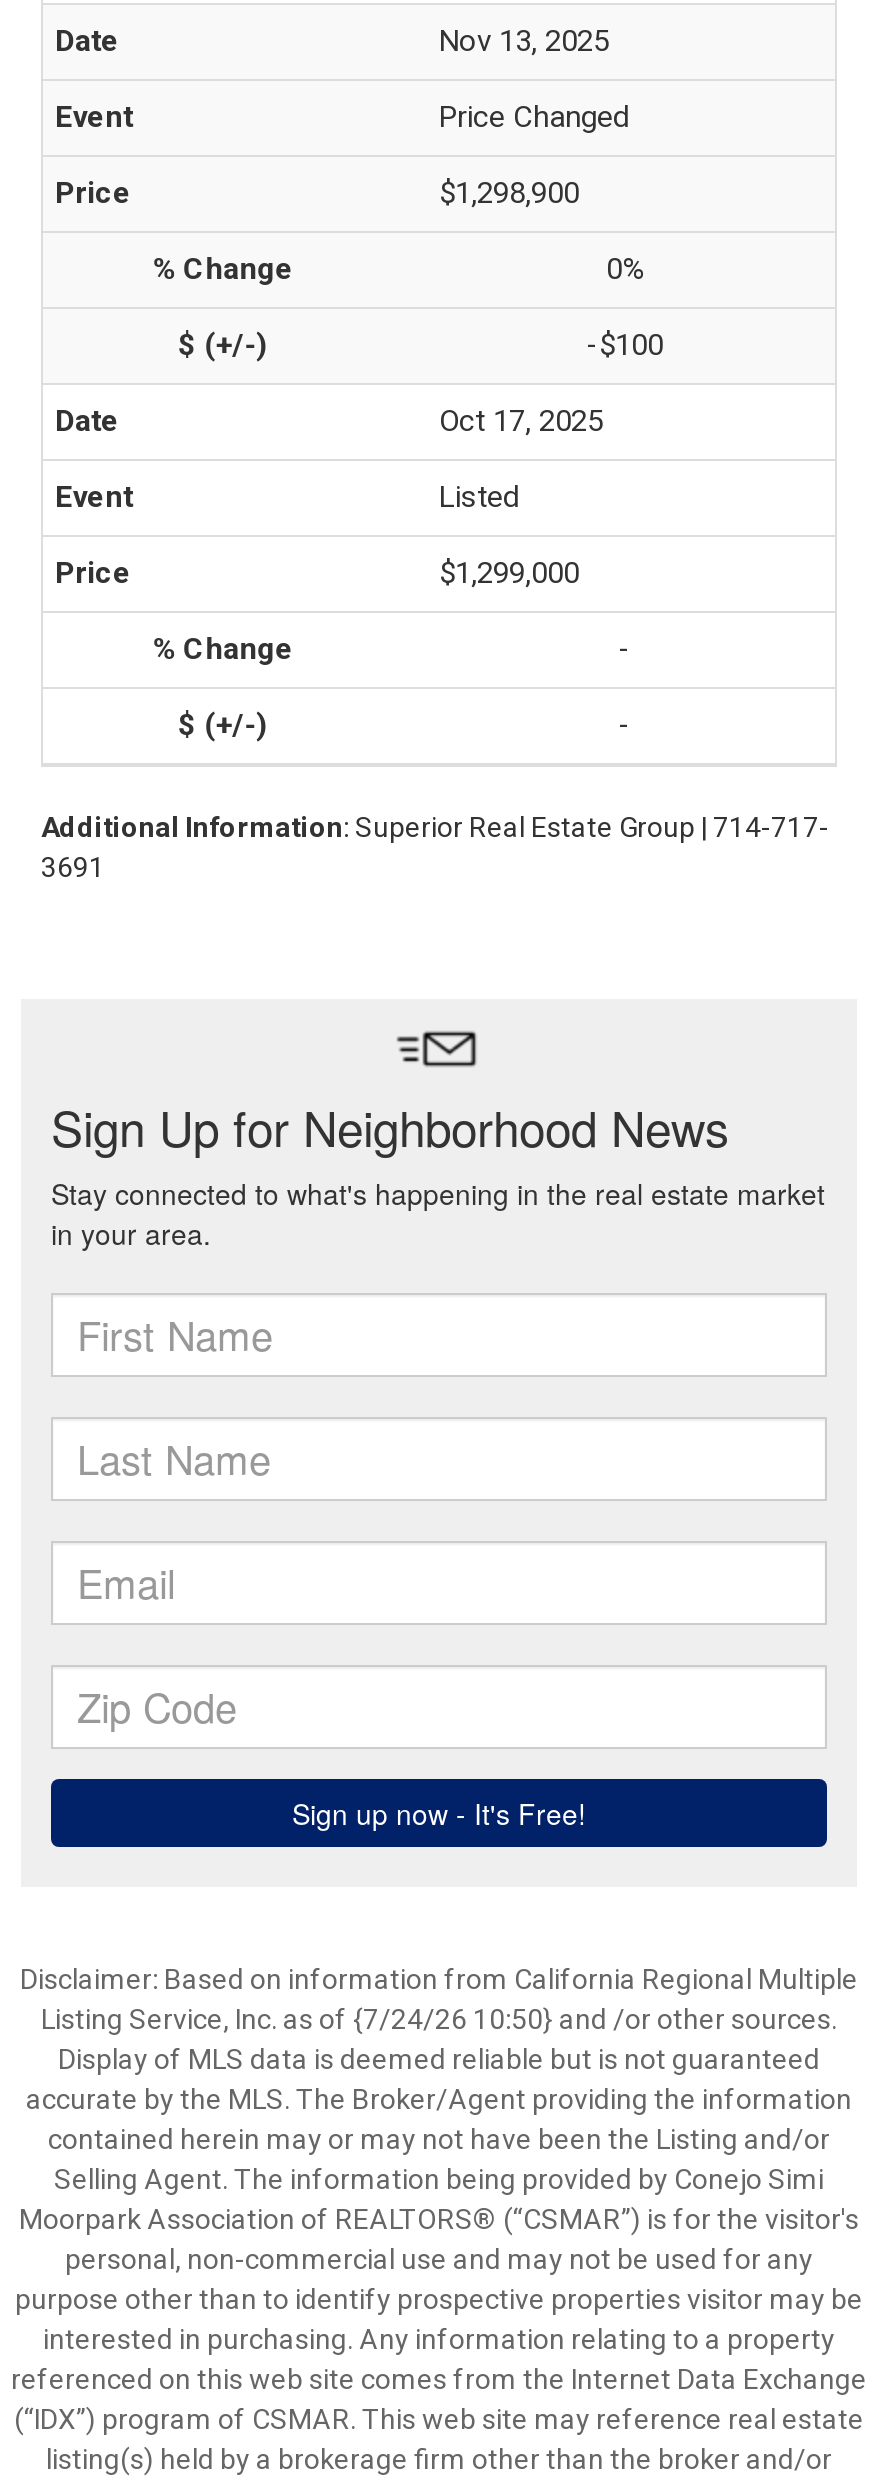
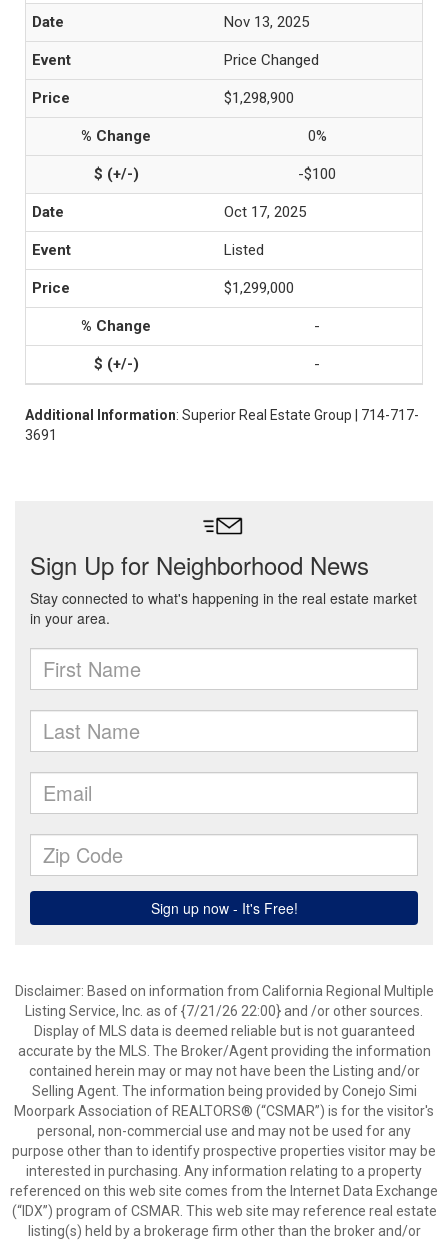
[41,2003,837,2035] Listing Service, Inc. as of {7/24/26 10:50} and /or other sources. -> [25,1003,423,1019] Listing Service, Inc. as of {7/21/26 22:00} and /or other sources.

